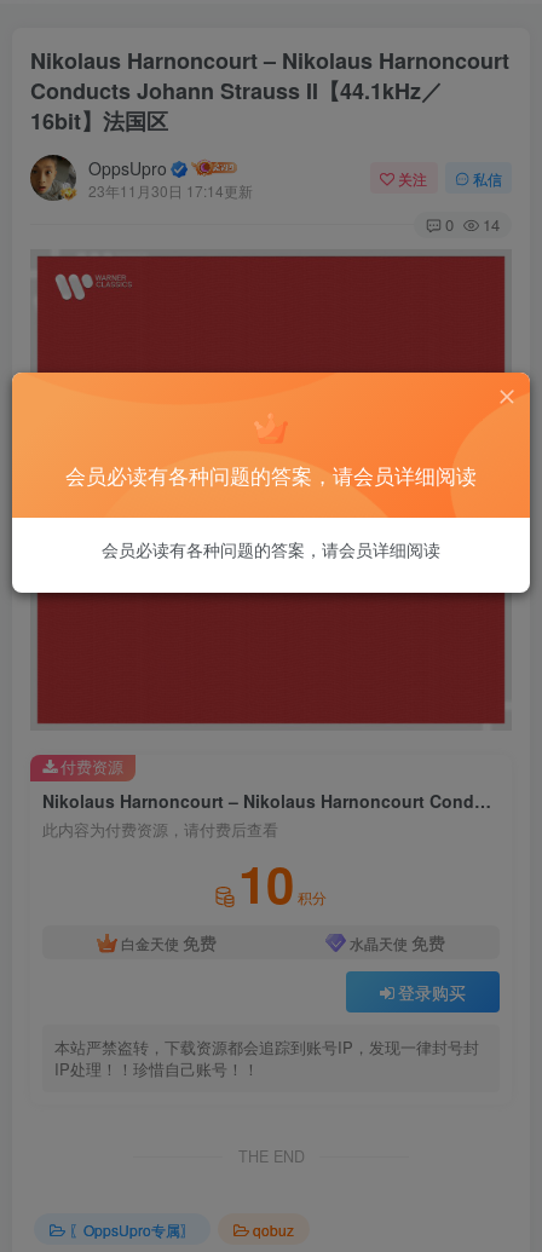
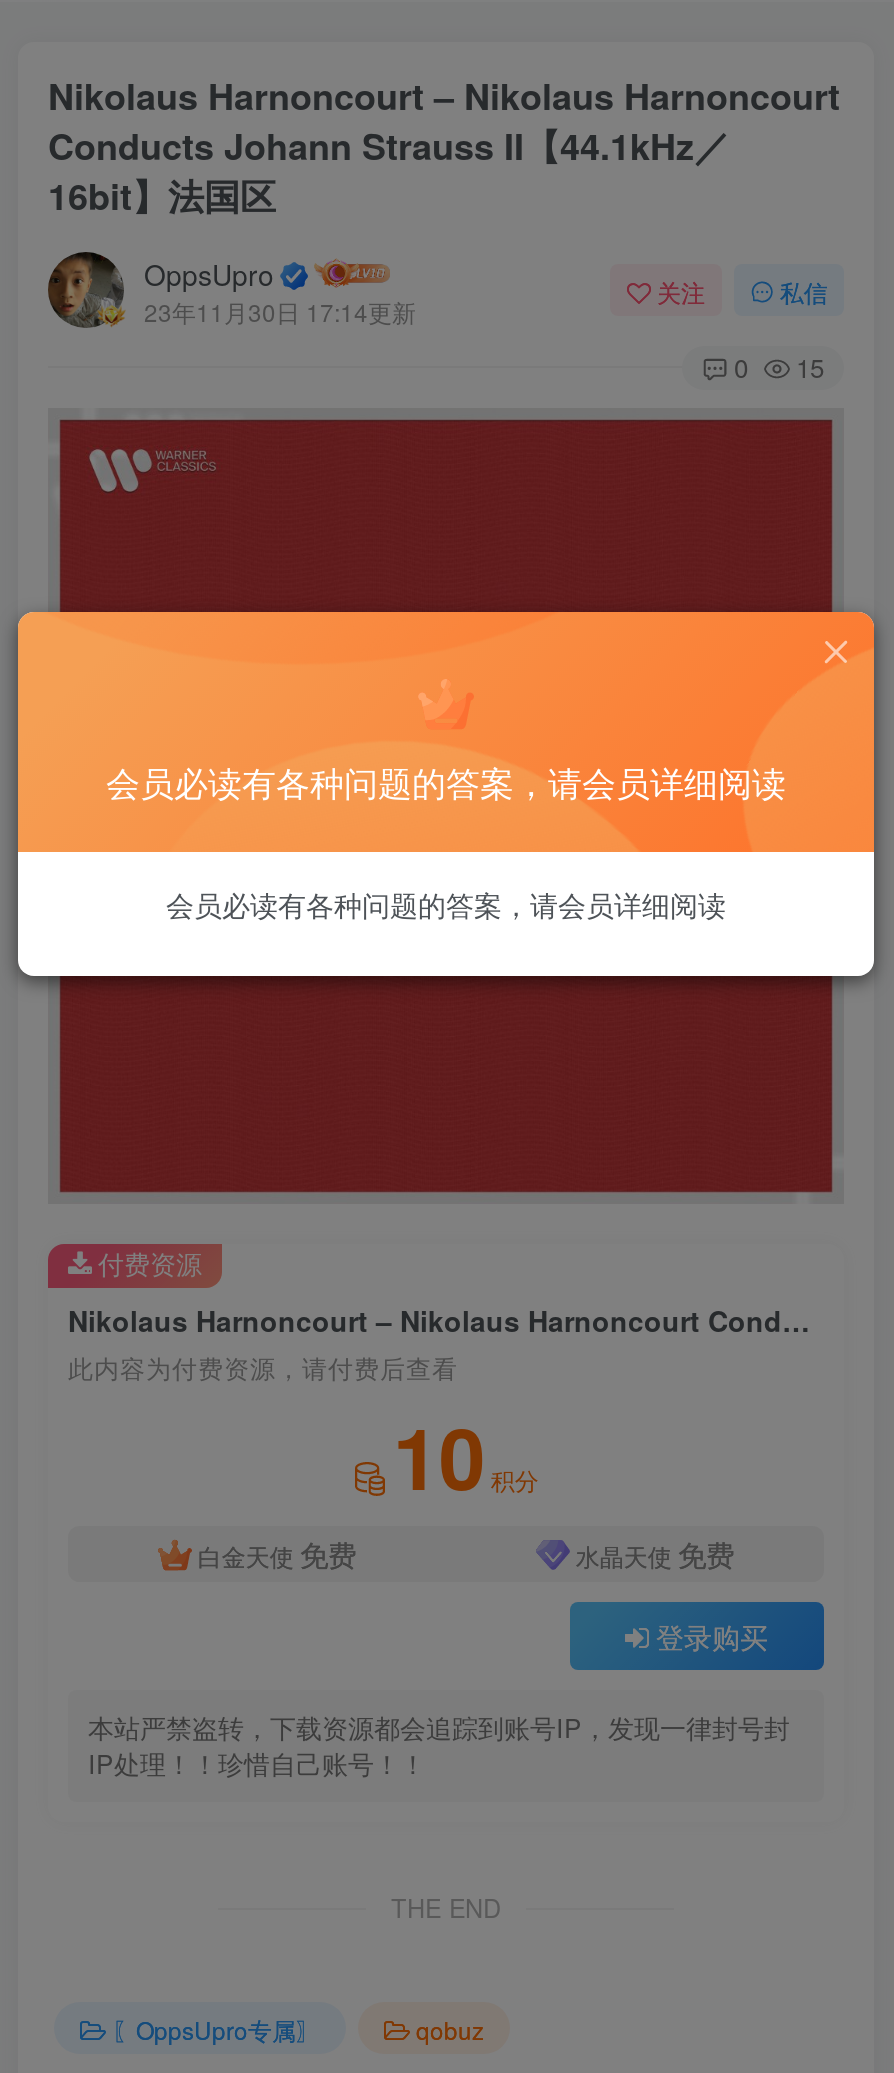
[445,213,500,236] 0 14 -> [734,348,824,386] 0 15

